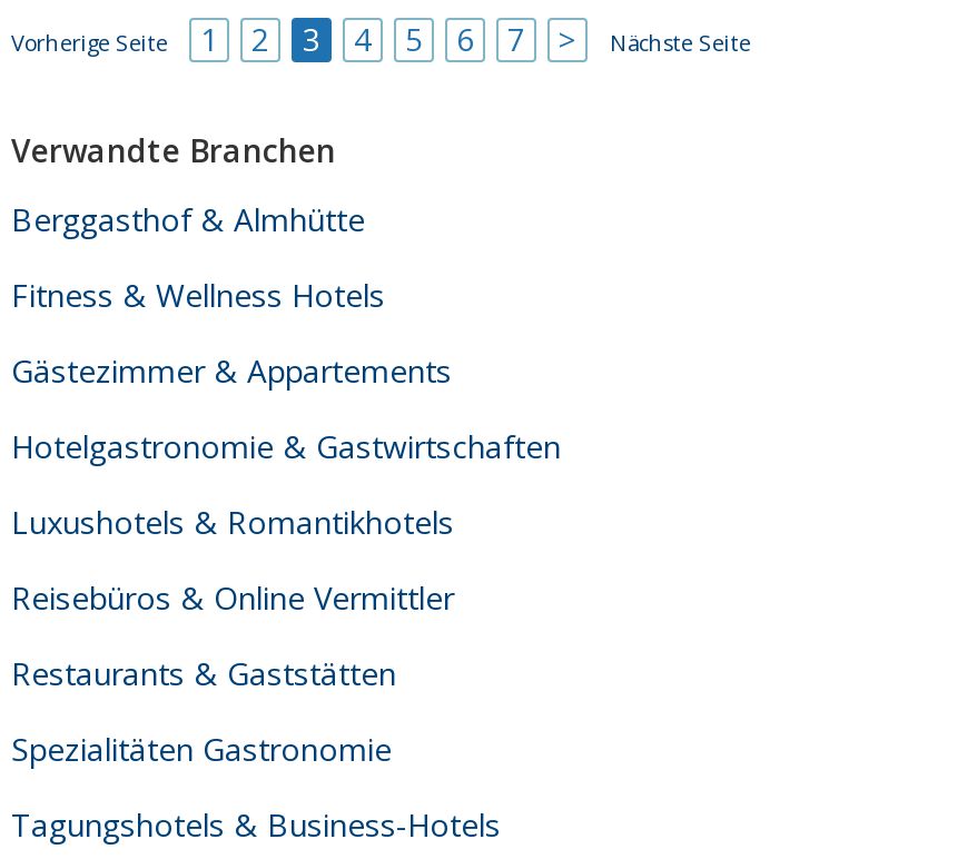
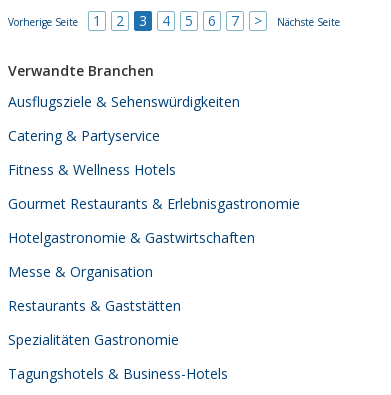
[11,198,365,240] Berggasthof & Almhütte -> [8,92,240,145] Ausflugsziele & Sehenswürdigkeiten | Catering & Partyservice
moved [11,274,385,316] -> [8,160,176,179]: Fitness & Wellness Hotels
[11,349,452,391] Gästezimmer & Appartements -> [8,194,300,213] Gourmet Restaurants & Erlebnisgastronomie
moved [11,425,561,467] -> [8,228,255,247]: Hotelgastronomie & Gastwirtschaften
[11,500,454,618] Luxushotels & Romantikhotels | Reisebüros & Online Vermittler -> [8,262,153,281] Messe & Organisation

